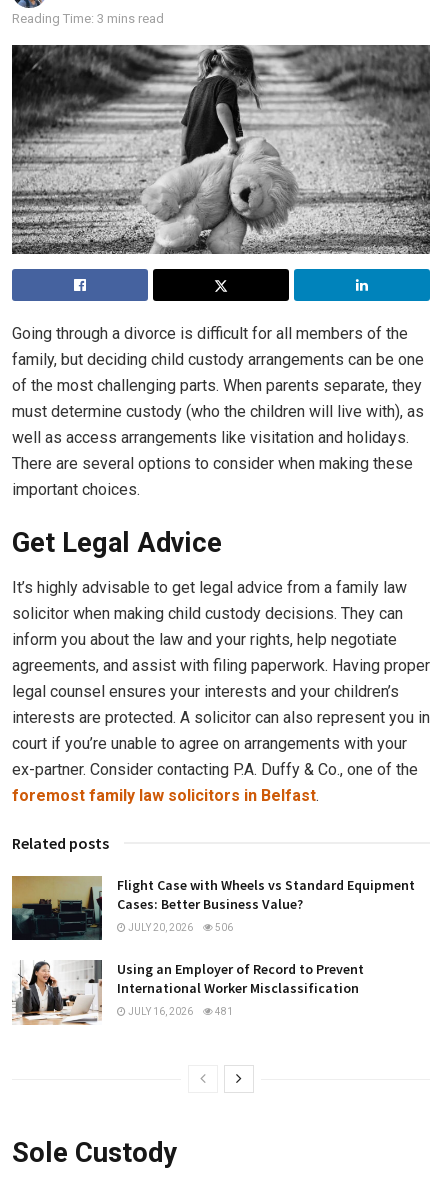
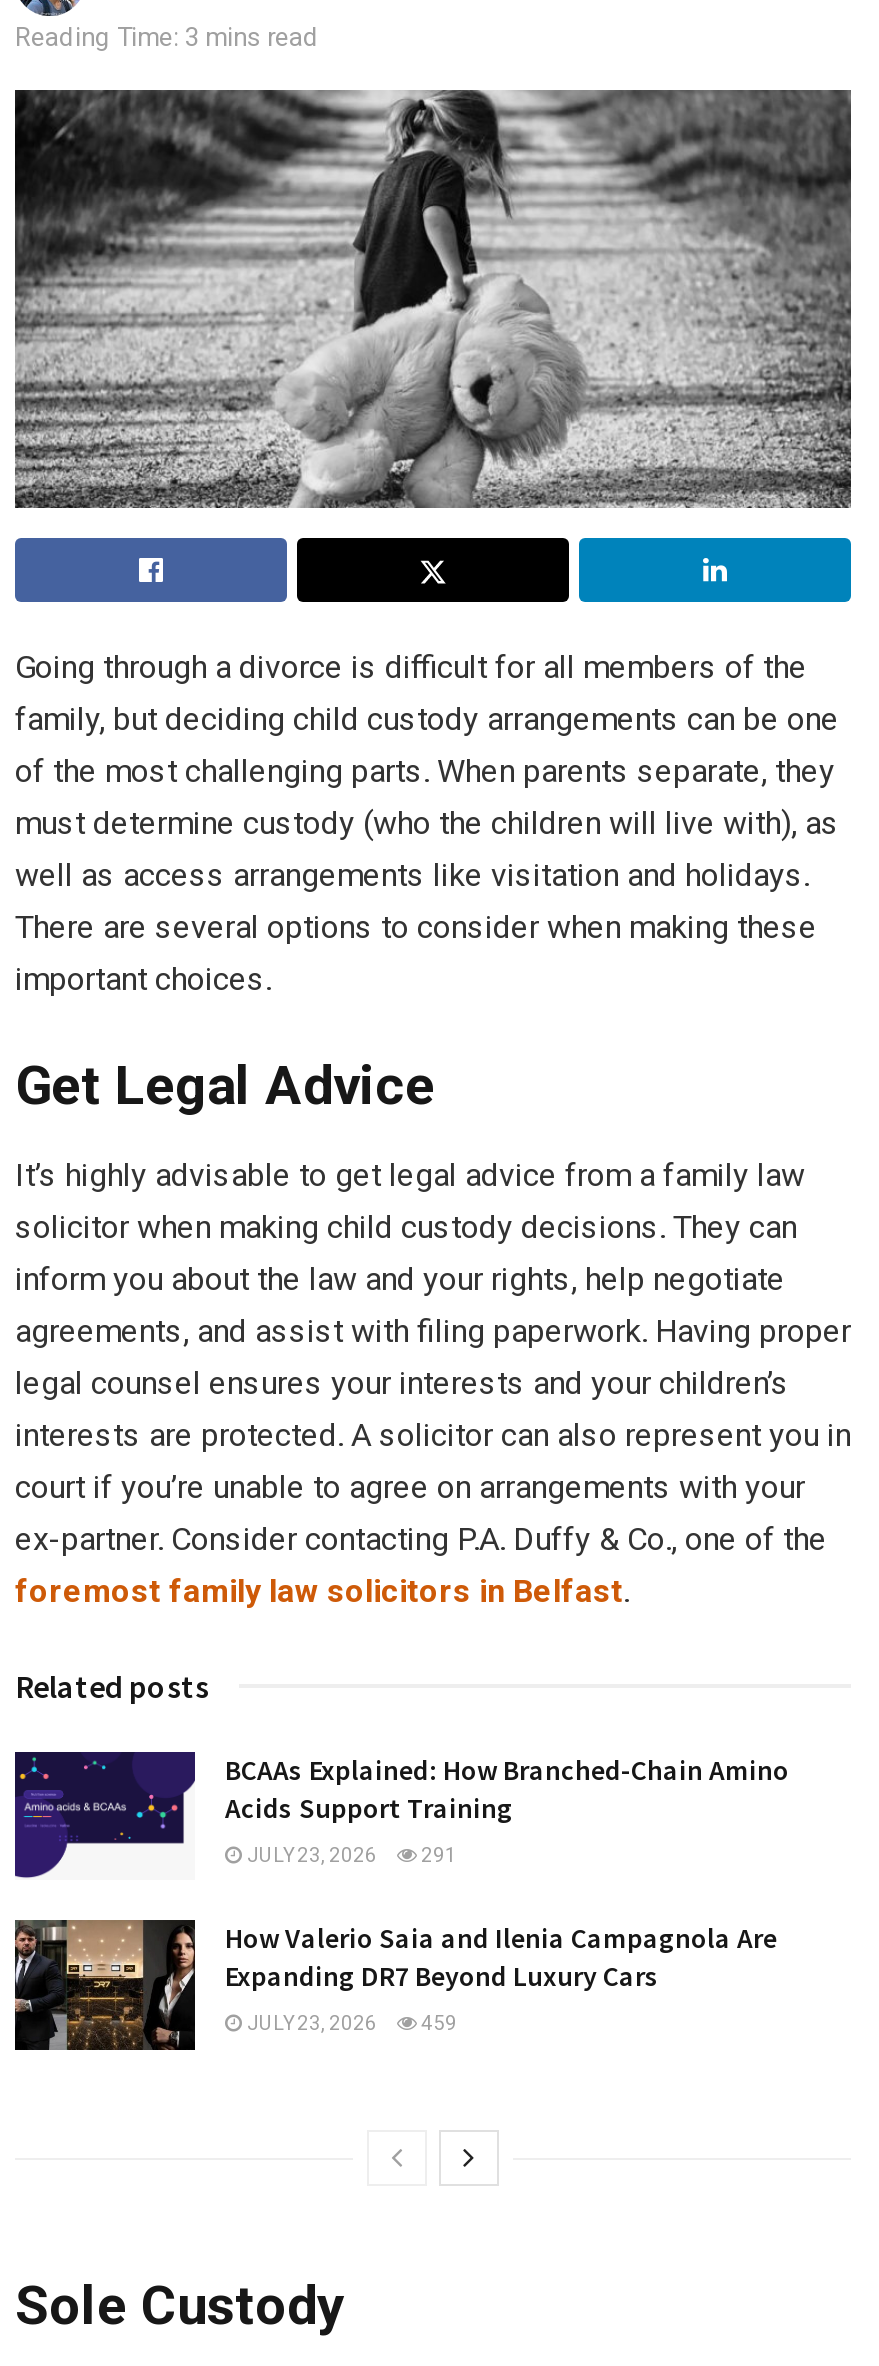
[11,875,415,941] [image] | Flight Case with Wheels vs Standard Equipment | Cases: Better Business Value? -> [13,1750,789,1880] [image] | BCAAs Explained: How Branched-Chain Amino | Acids Support Training
[126,922,233,933] JULY 20, 2026 | 506 -> [243,1844,457,1866] JULY 23, 2026 | 291
[12,960,364,1025] [image] | Using an Employer of Record to Prevent | International Worker Misclassification -> [13,1918,777,2052] [image] | How Valerio Saia and Ilenia Campagnola Are | Expanding DR7 Beyond Luxury Cars
[126,1006,233,1017] JULY 16, 2026 | 481 -> [243,2013,457,2035] JULY 23, 2026 | 459

